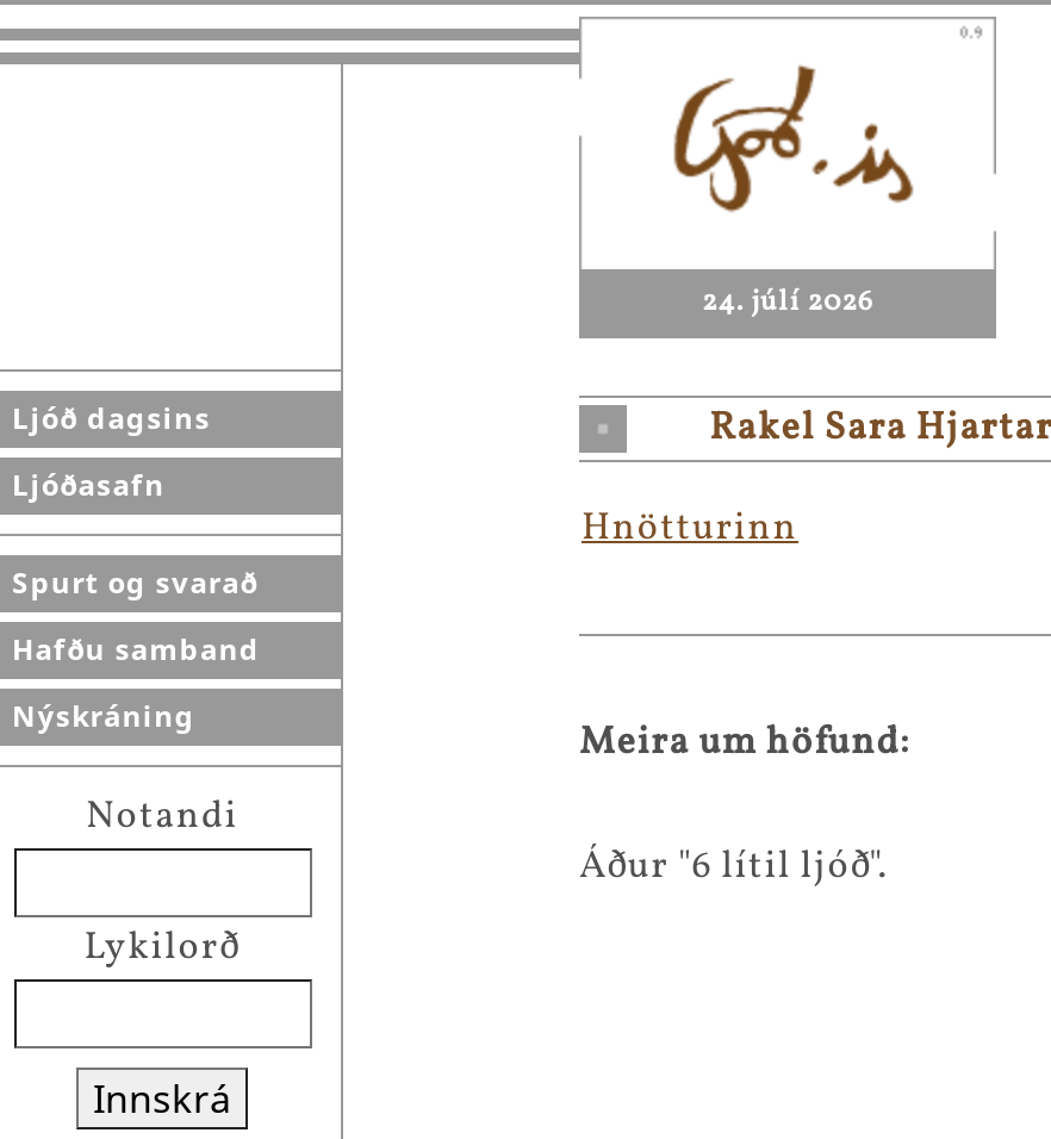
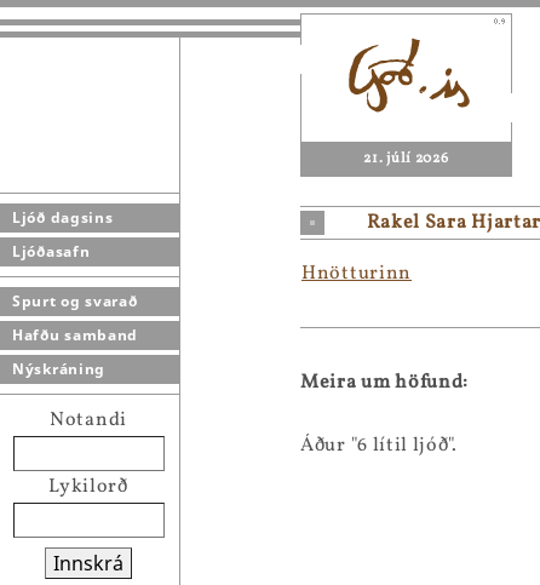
[702,284,873,322] 24. júlí 2026 -> [364,149,449,168] 21. júlí 2026

